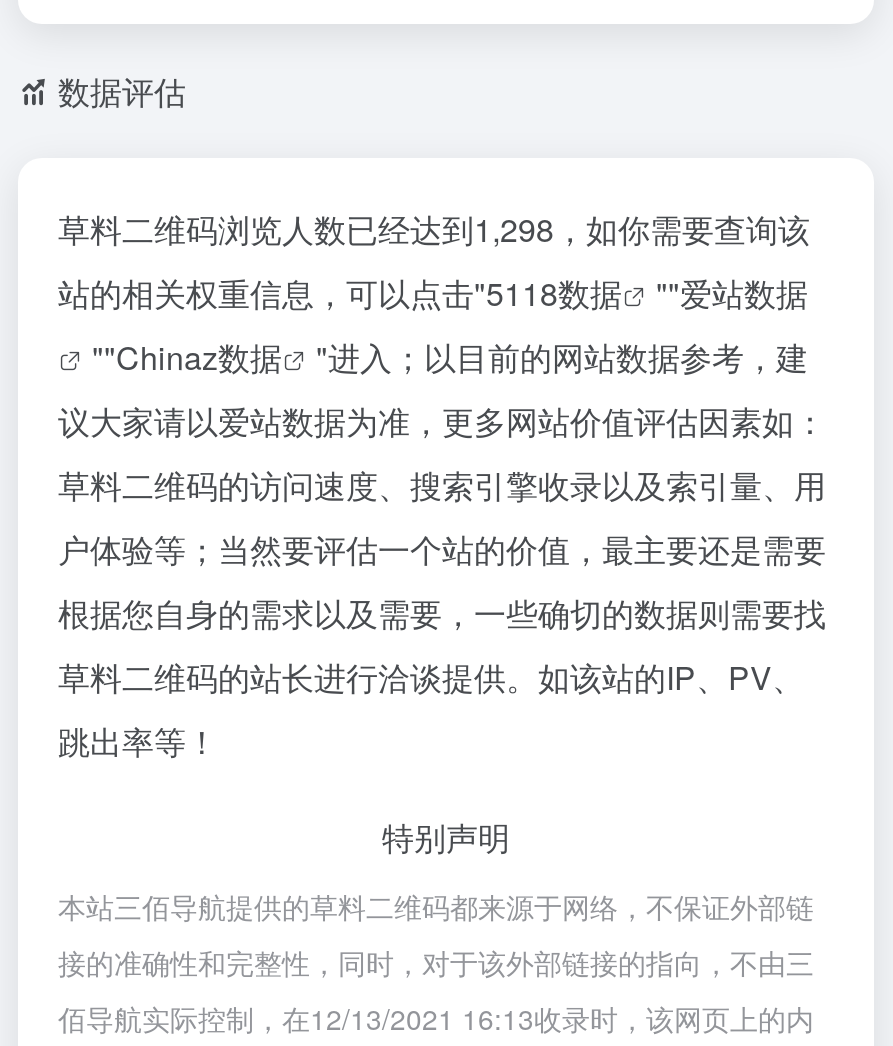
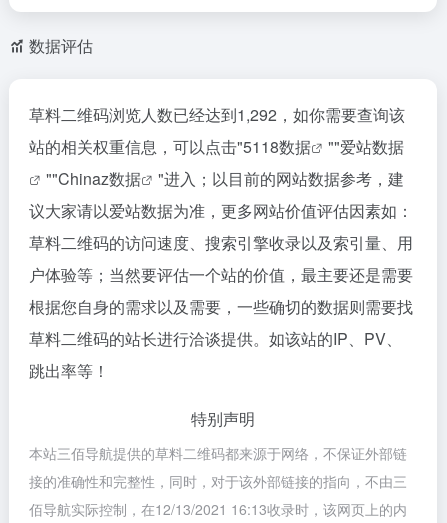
[58,206,810,252] 草料二维码浏览人数已经达到1,298，如你需要查询该 -> [29,103,405,126] 草料二维码浏览人数已经达到1,292，如你需要查询该

